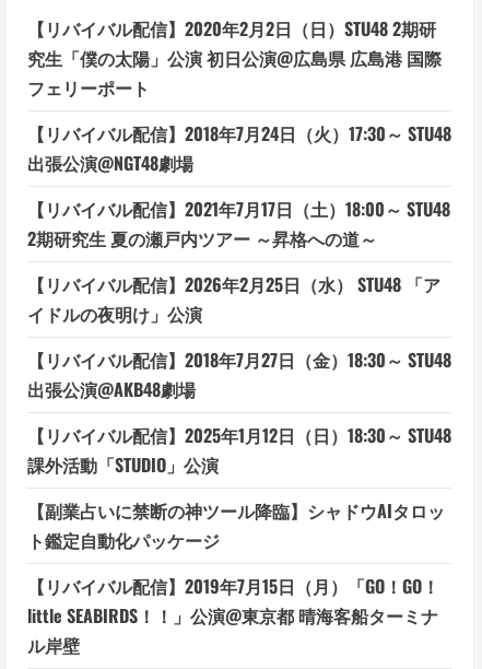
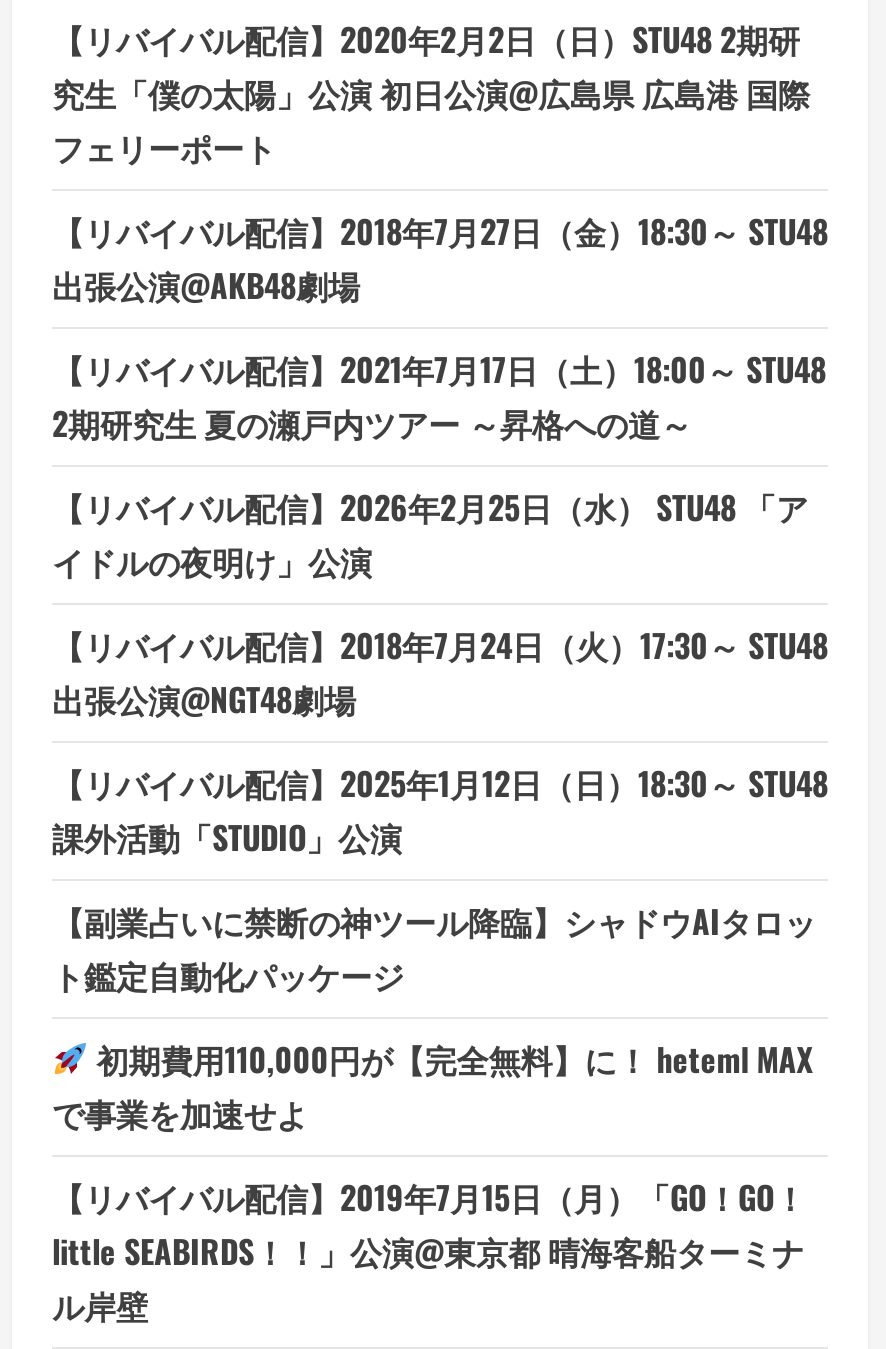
moved [27,120,451,146] -> [52,620,828,668]: 【リバイバル配信】2018年7月24日（火）17:30～ STU48
moved [27,149,193,176] -> [52,674,356,722]: 出張公演@NGT48劇場
moved [27,346,451,372] -> [52,206,828,254]: 【リバイバル配信】2018年7月27日（金）18:30～ STU48
moved [27,376,196,402] -> [52,260,360,308]: 出張公演@AKB48劇場
none -> [52,1034,812,1136] 初期費用110,000円が【完全無料】に！ heteml MAX | で事業を加速せよ

